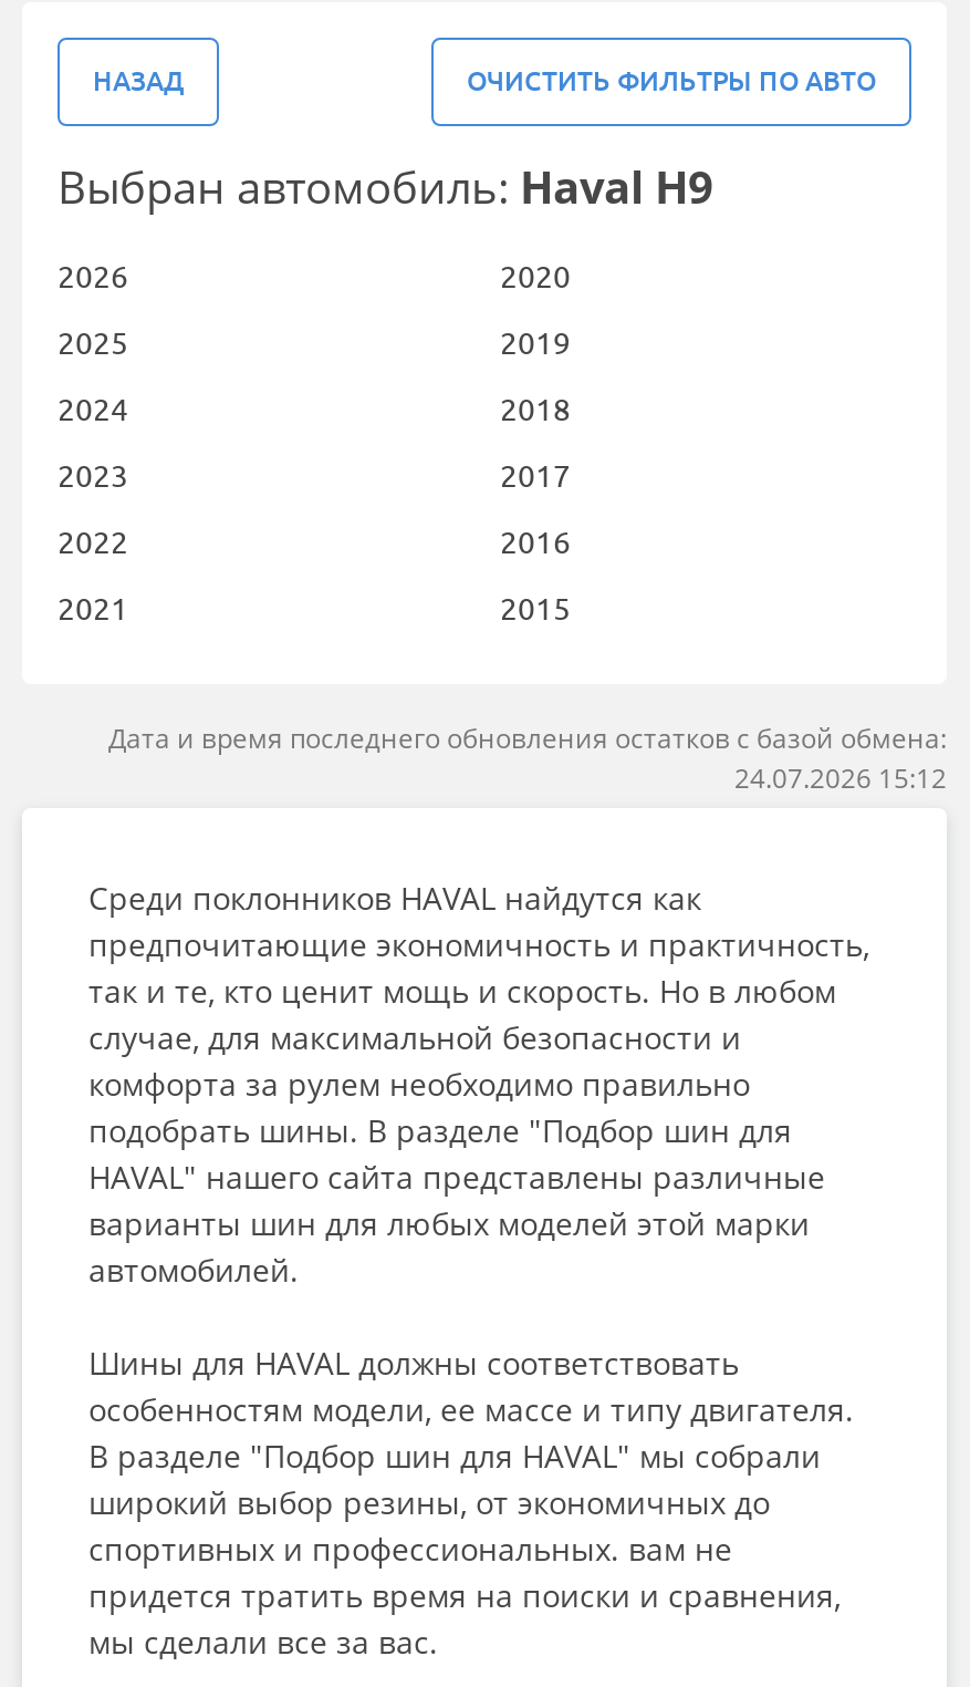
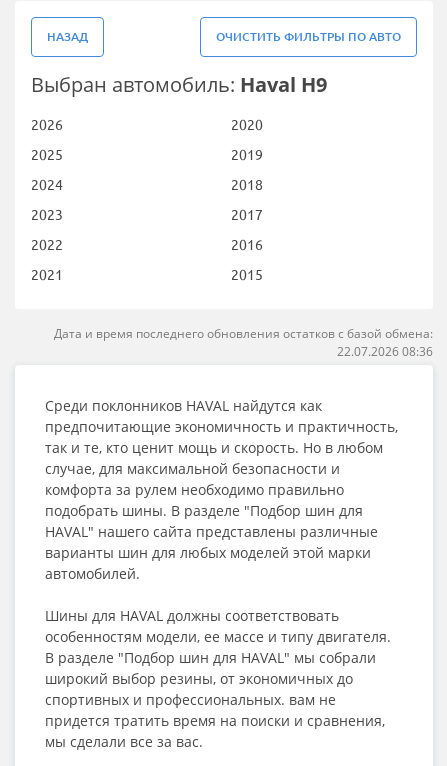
[734,759,947,797] 24.07.2026 15:12 -> [337,343,433,360] 22.07.2026 08:36

